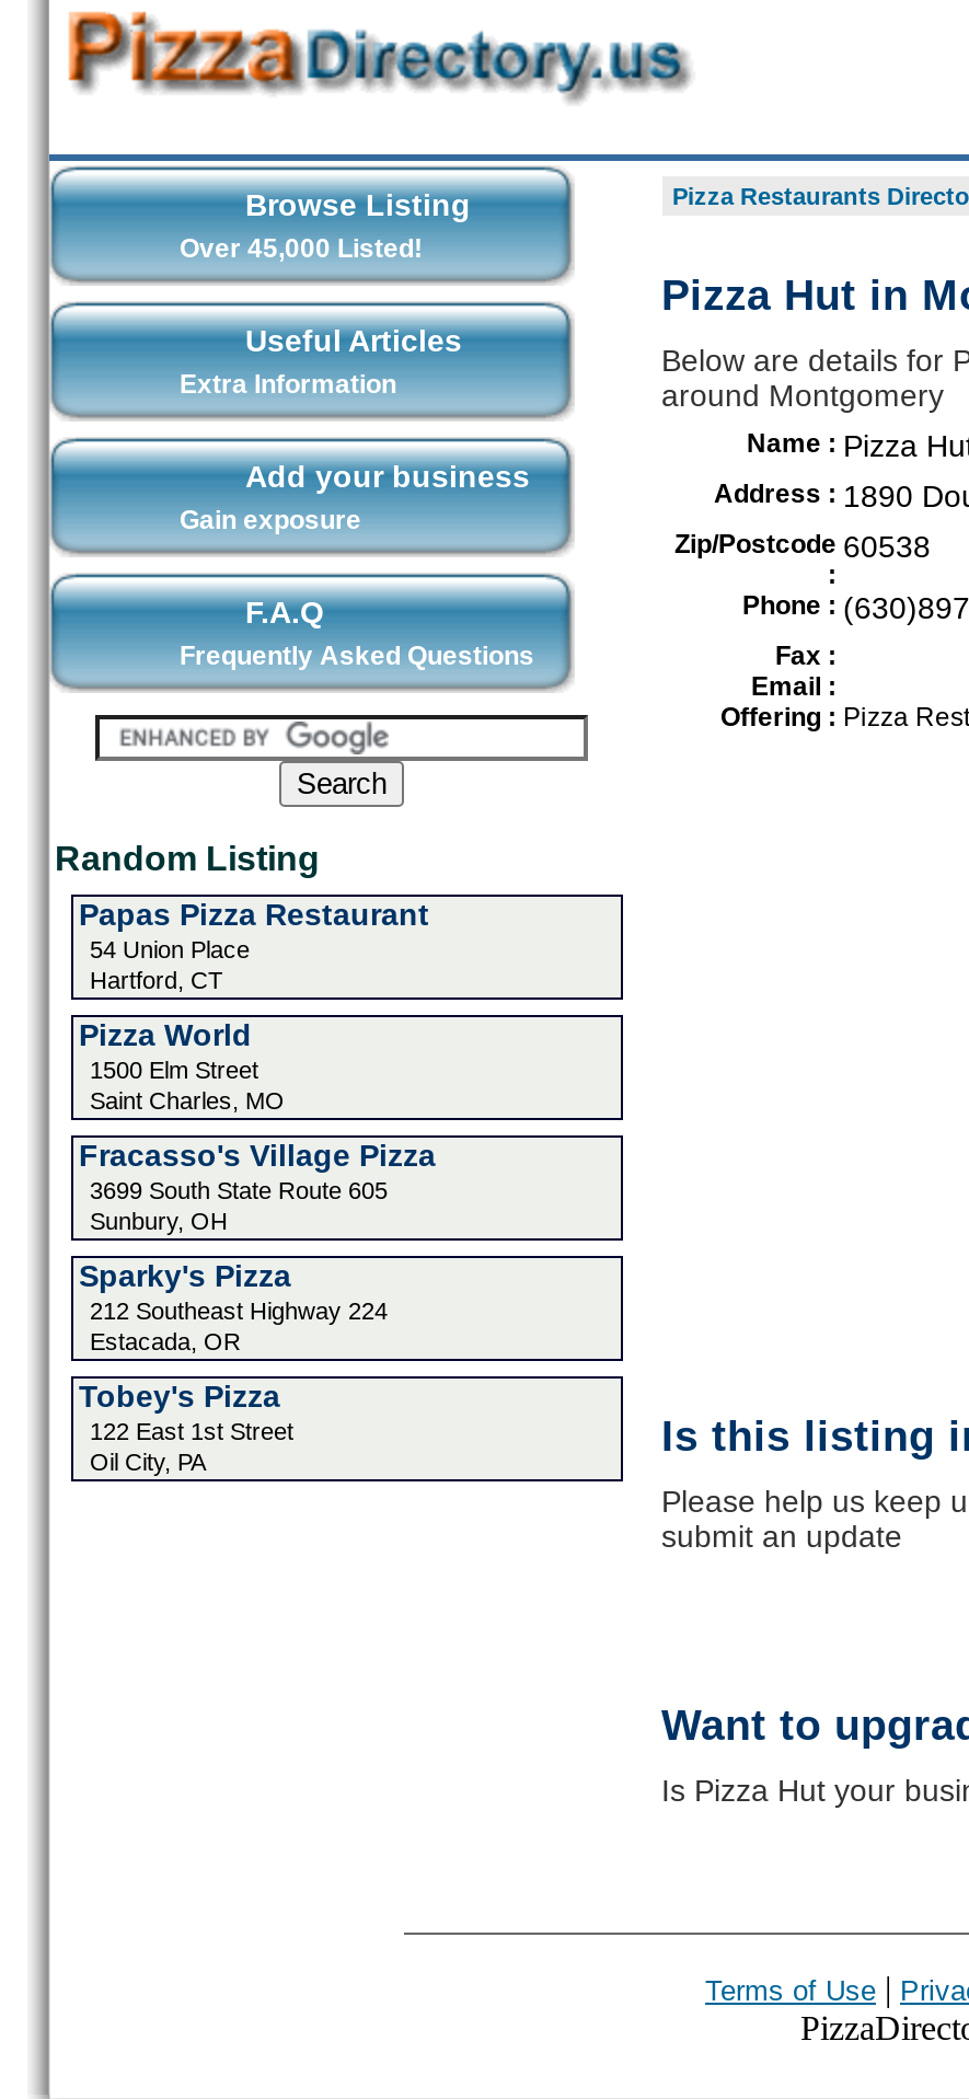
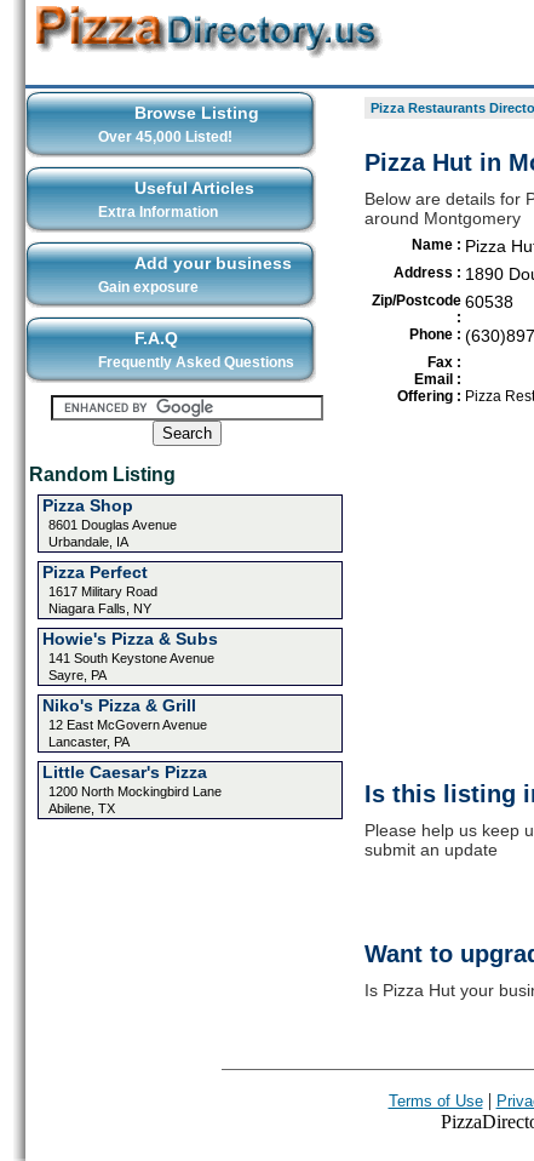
[79,897,429,993] Papas Pizza Restaurant | 54 Union Place | Hartford, CT -> [42,496,176,549] Pizza Shop | 8601 Douglas Avenue | Urbandale, IA
[79,1017,285,1114] Pizza World | 1500 Elm Street | Saint Charles, MO -> [42,562,157,616] Pizza Perfect | 1617 Military Road | Niagara Falls, NY
[79,1138,436,1234] Fracasso's Village Pizza | 3699 South State Route 605 | Sunbury, OH -> [42,629,217,682] Howie's Pizza & Subs | 141 South Keystone Avenue | Sayre, PA
[79,1258,388,1354] Sparky's Pizza | 212 Southeast Highway 224 | Estacada, OR -> [42,696,206,749] Niko's Pizza & Grill | 12 East McGovern Avenue | Lancaster, PA
[79,1379,293,1475] Tobey's Pizza | 122 East 1st Street | Oil City, PA -> [42,762,221,816] Little Caesar's Pizza | 1200 North Mockingbird Lane | Abilene, TX

